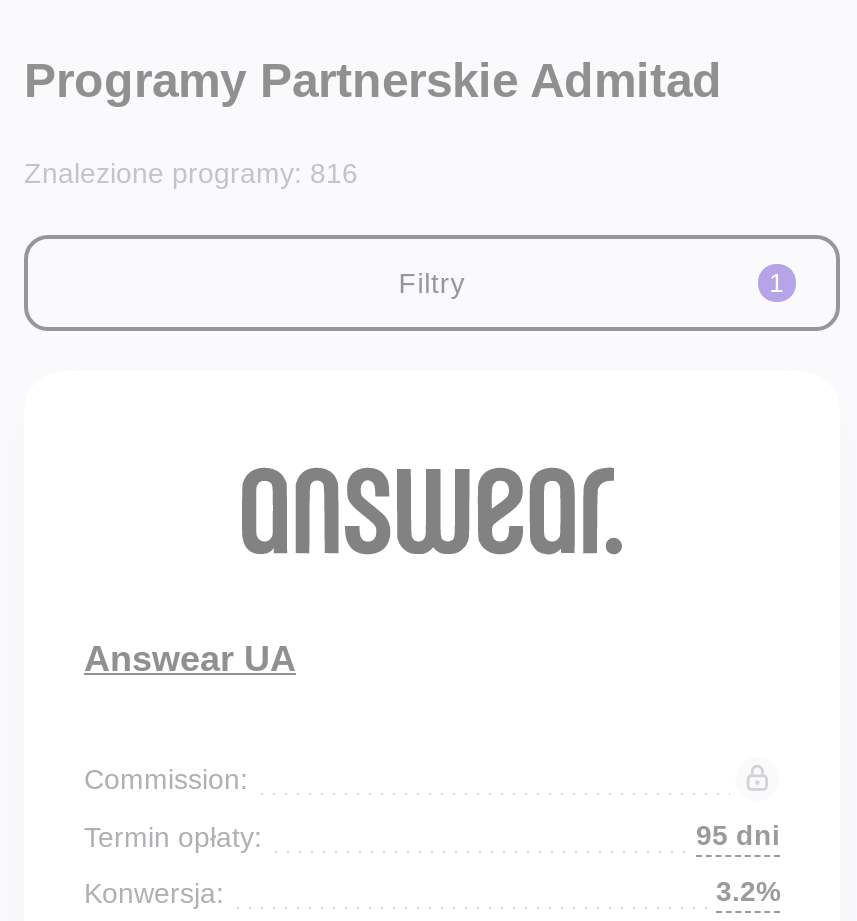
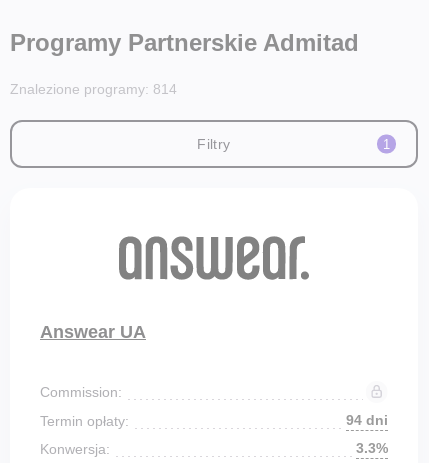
[24,157,358,189] Znalezione programy: 816 -> [10,81,177,97] Znalezione programy: 814
[696,819,780,851] 95 dni -> [346,412,388,428] 94 dni
[716,875,780,907] 3.2% -> [356,440,388,456] 3.3%

